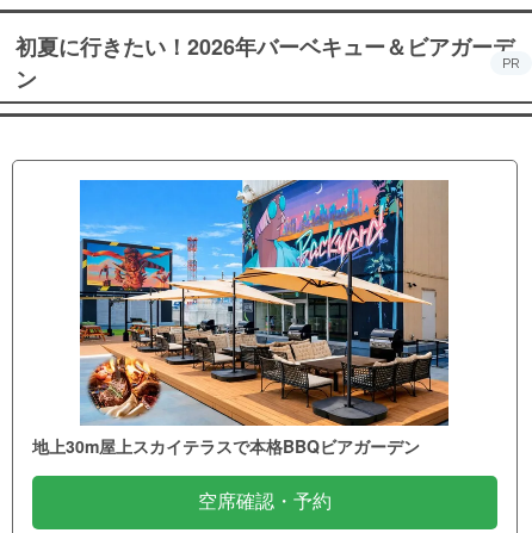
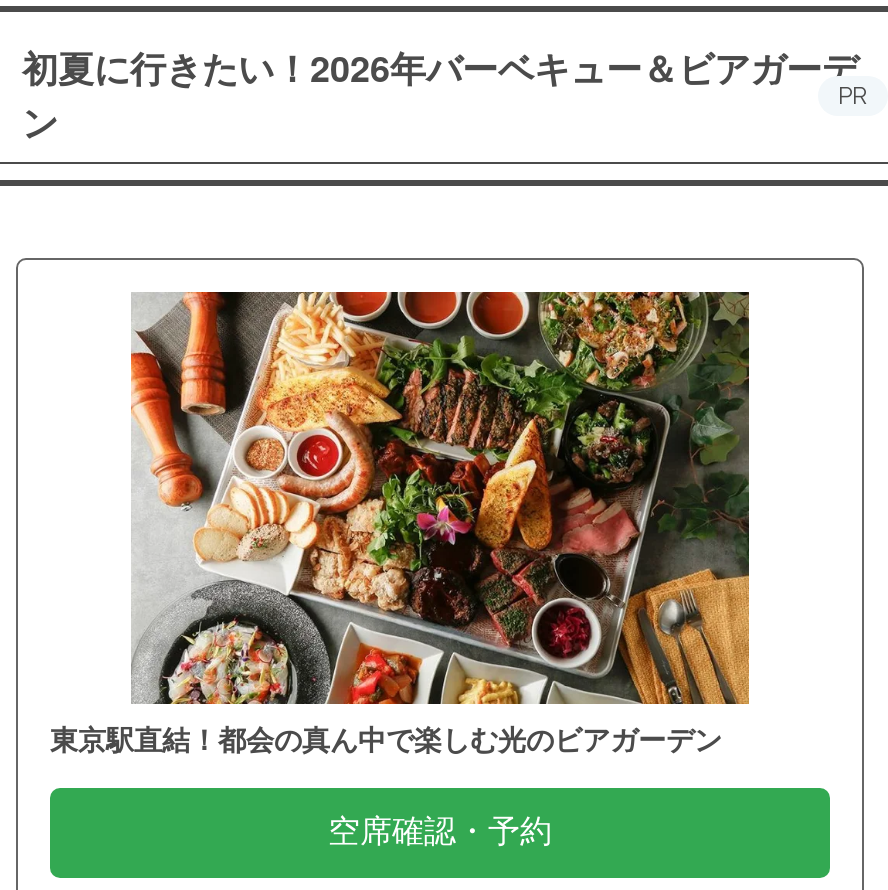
[32,179,450,458] [image] | 地上30m屋上スカイテラスで本格BBQビアガーデン -> [50,289,750,759] [image] | 東京駅直結！都会の真ん中で楽しむ光のビアガーデン

